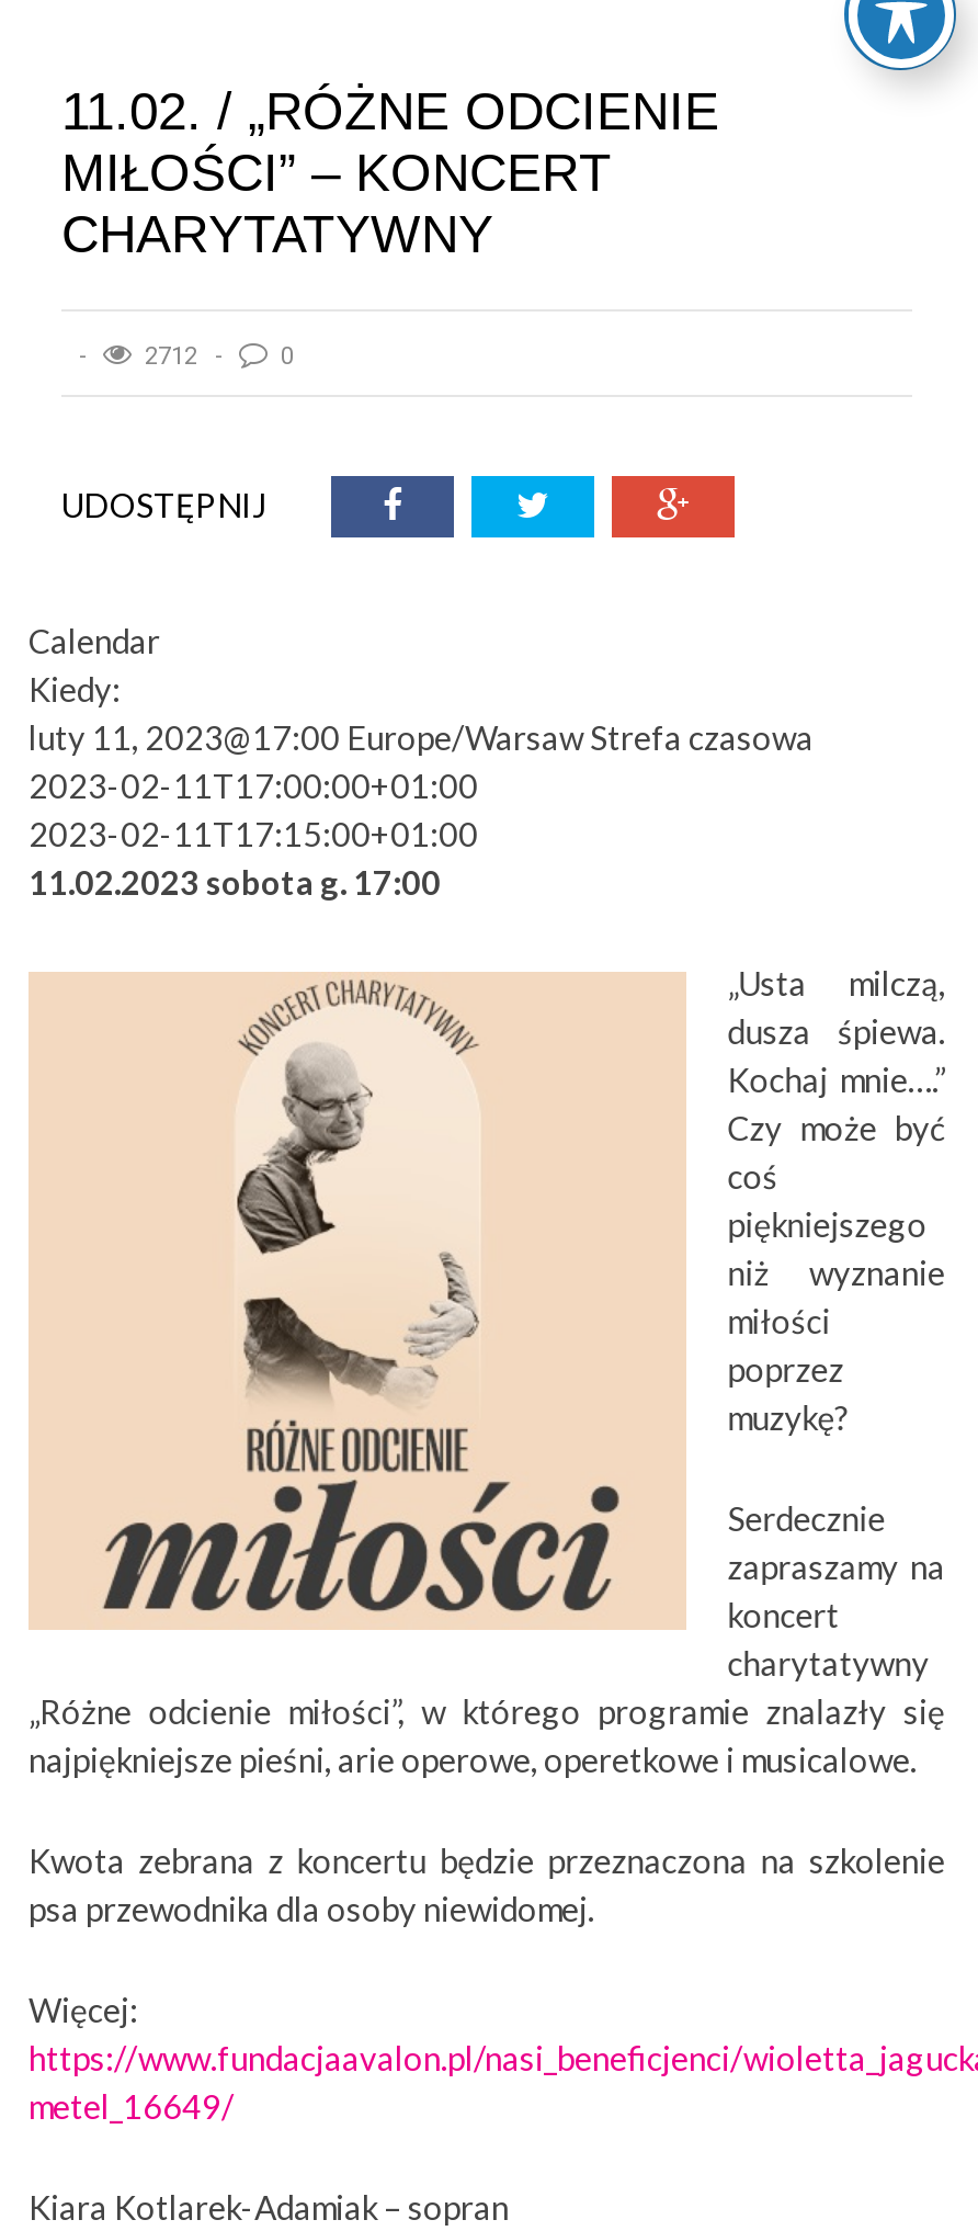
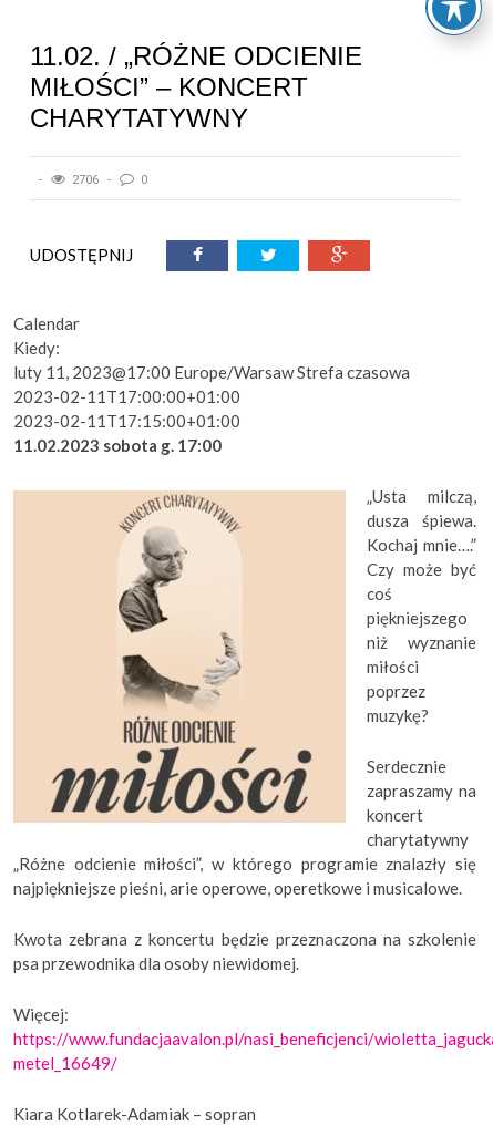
[145,342,197,371] 2712 -> [72,173,99,187] 2706

